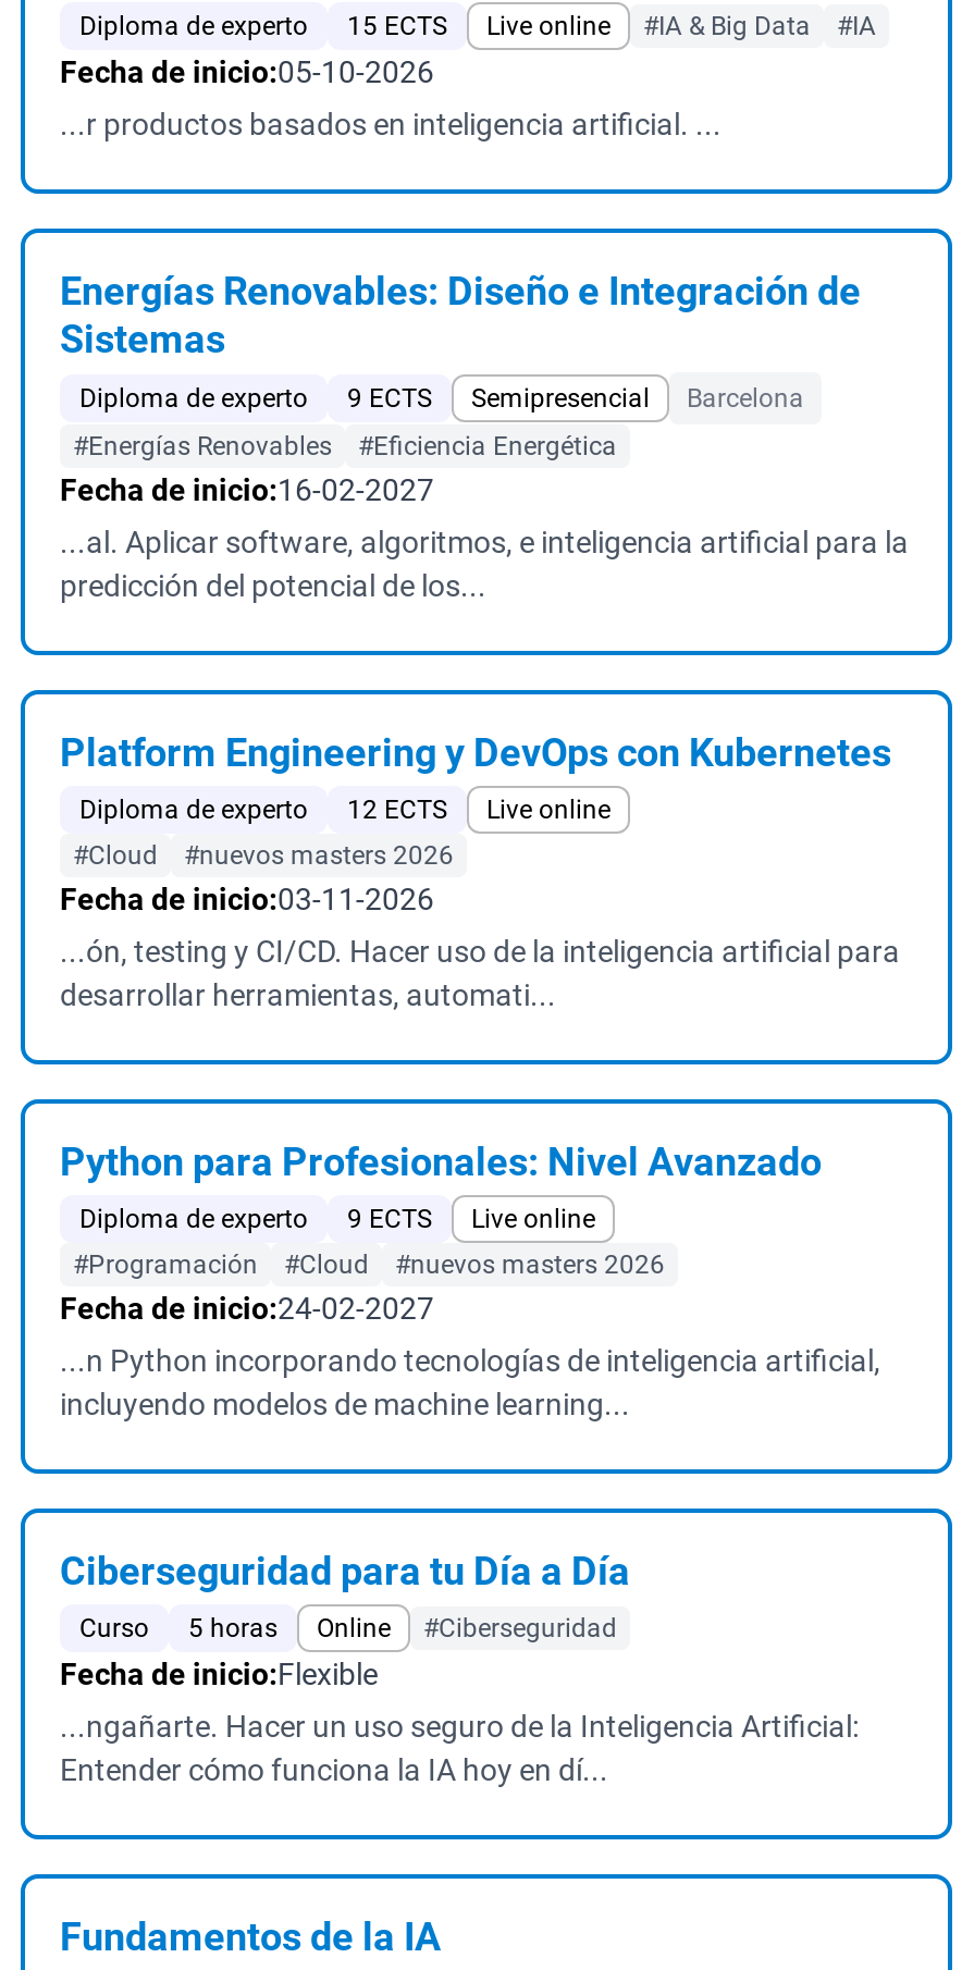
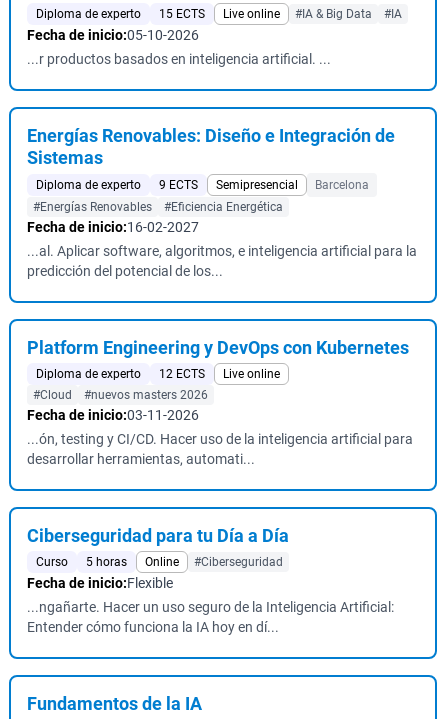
[60,1138,880,1421] Python para Profesionales: Nivel Avanzado | Diploma de experto | 9 ECTS | Live online | #Programación | #Cloud | #nuevos masters 2026 | Fecha de inicio:24-02-2027 | ...n Python incorporando tecnologías de inteligencia artificial, | incluyendo modelos de machine learning... -> none

